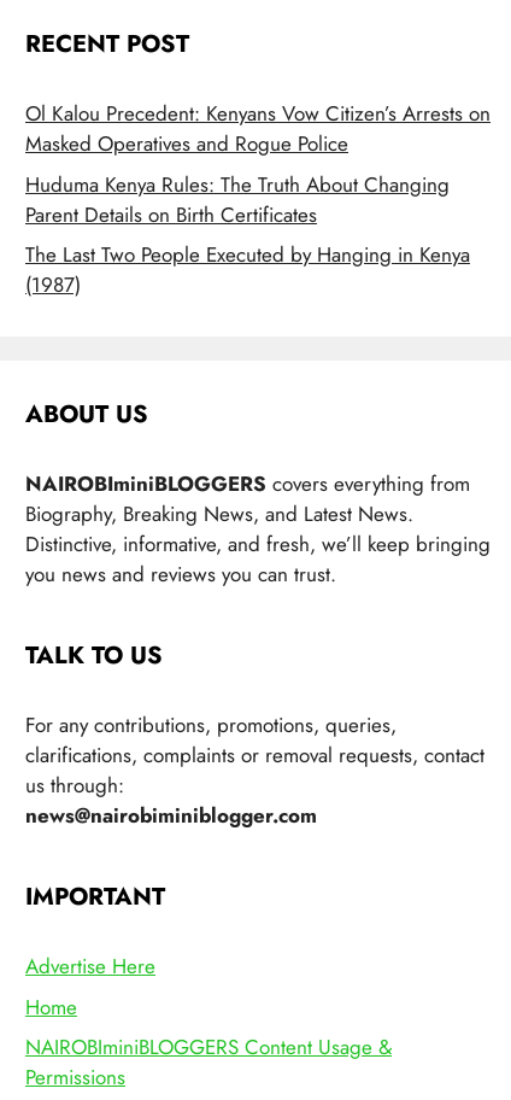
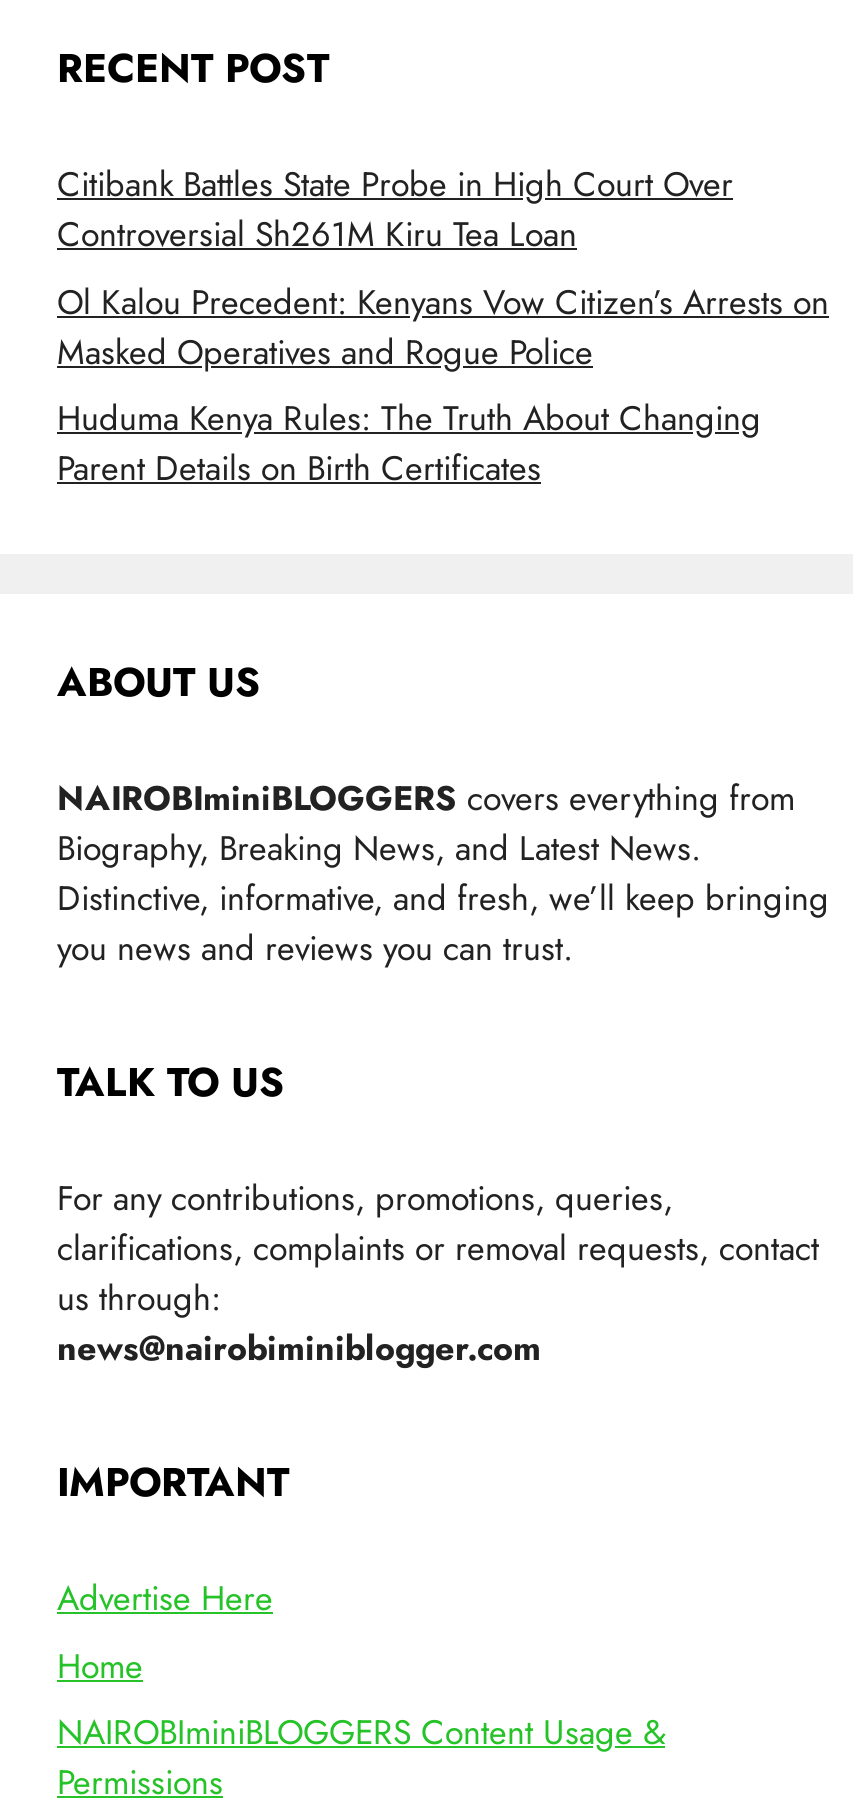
none -> [57,160,733,258] Citibank Battles State Probe in High Court Over | Controversial Sh261M Kiru Tea Loan
moved [25,99,491,229] -> [57,277,829,492]: Ol Kalou Precedent: Kenyans Vow Citizen’s Arrests on | Masked Operatives and Rogue Police | Huduma Kenya Rules: The Truth About Changing | Parent Details on Birth Certificates
[25,240,470,299] The Last Two People Executed by Hanging in Kenya | (1987) -> none

